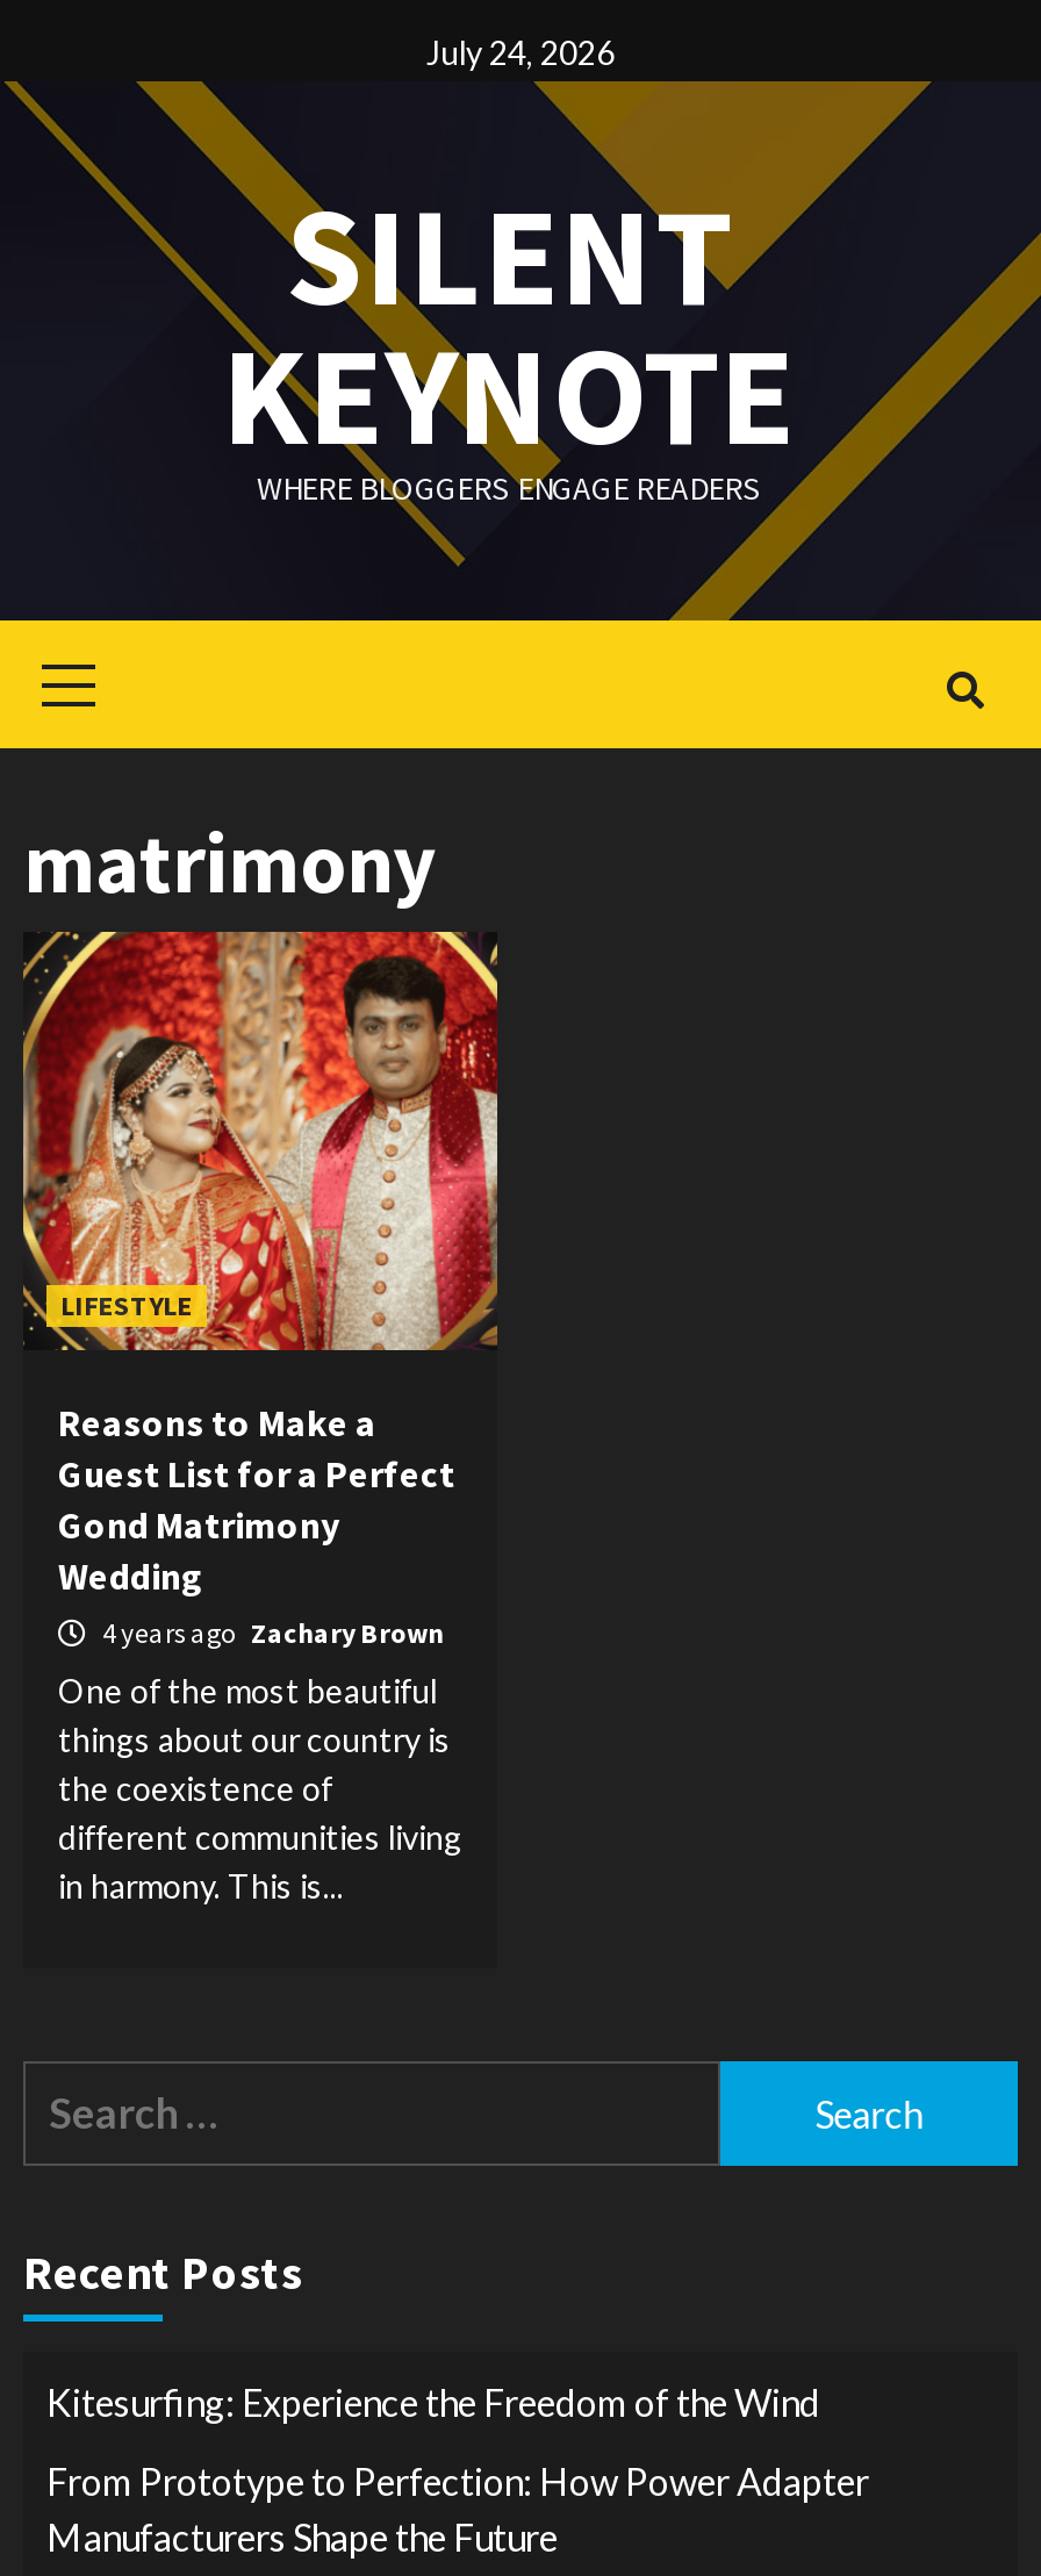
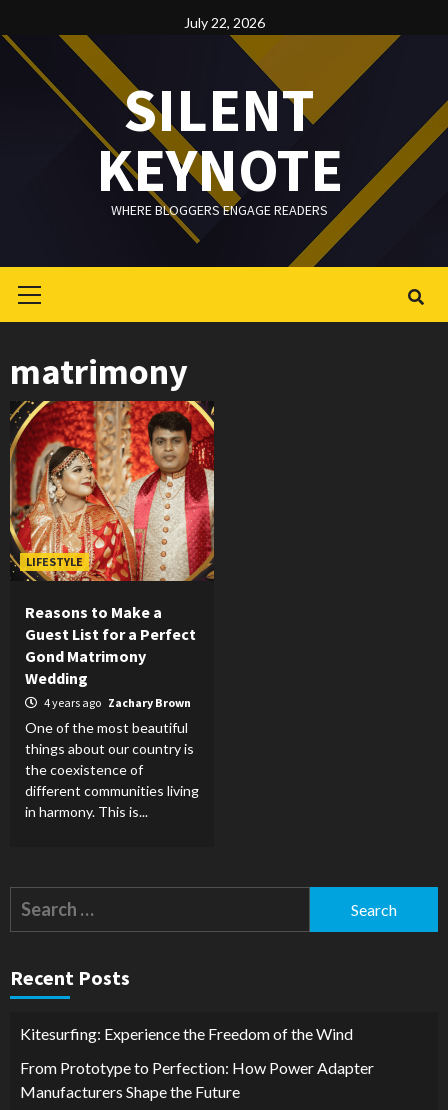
[426,33,615,72] July 24, 2026 -> [183,14,264,31] July 22, 2026

